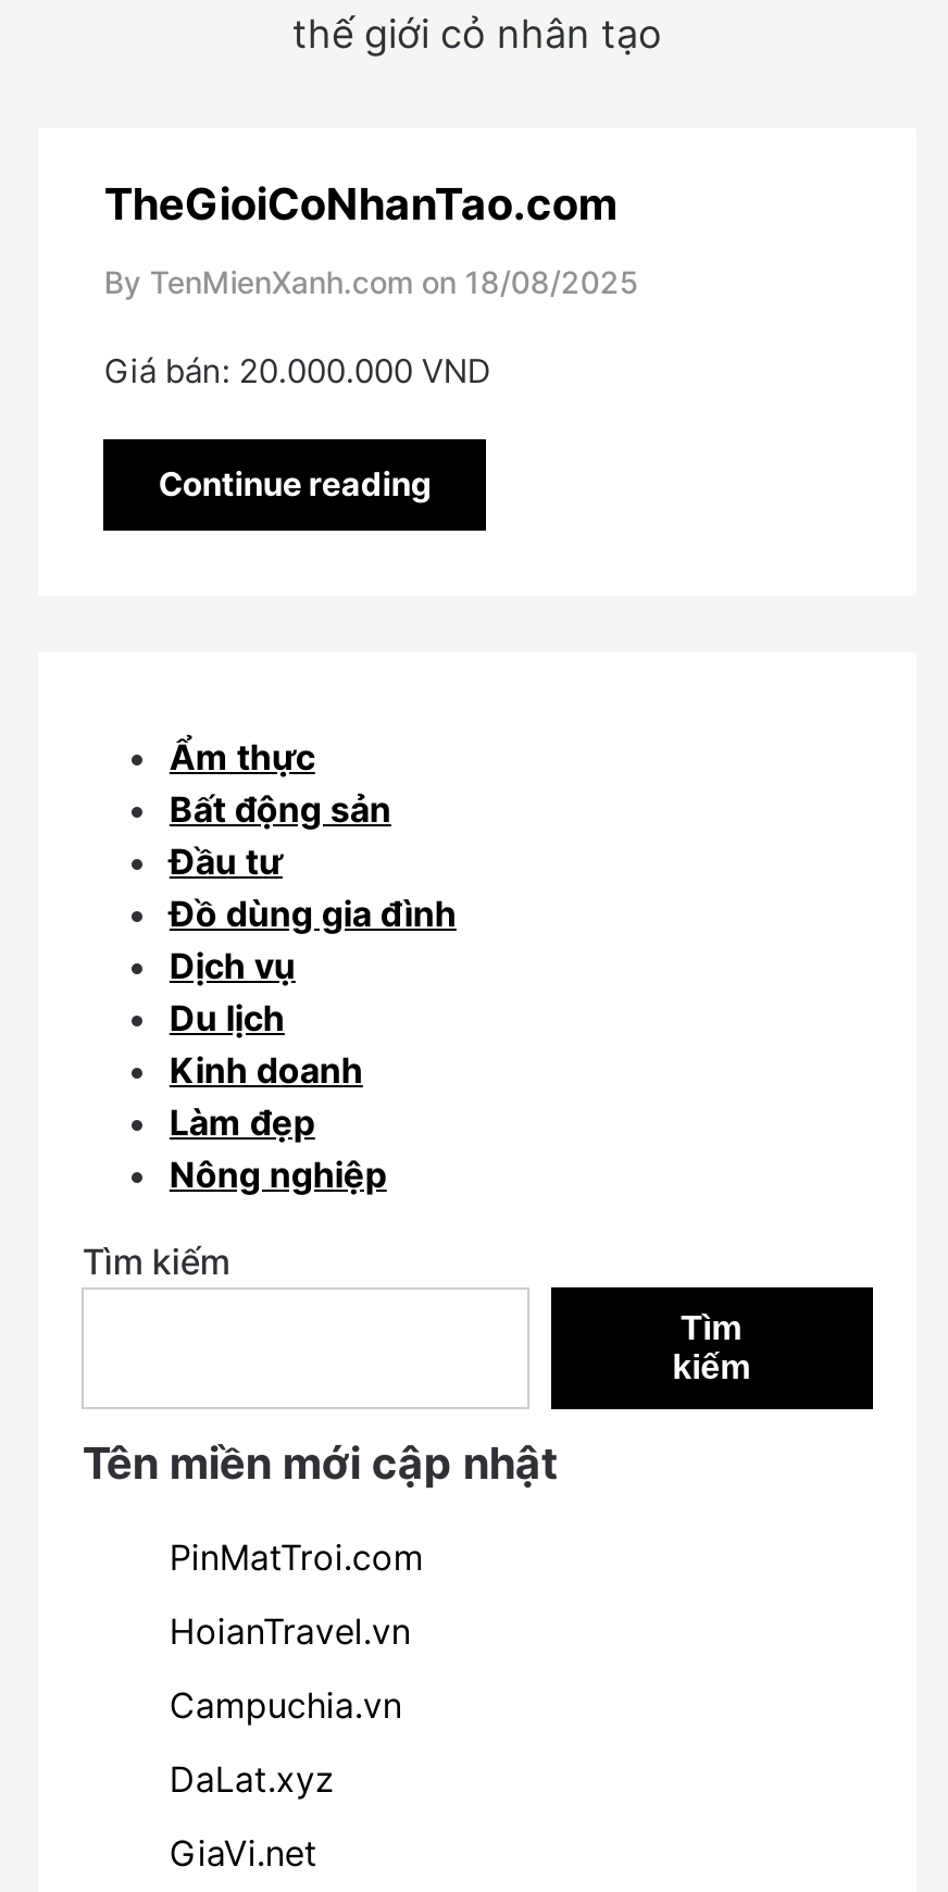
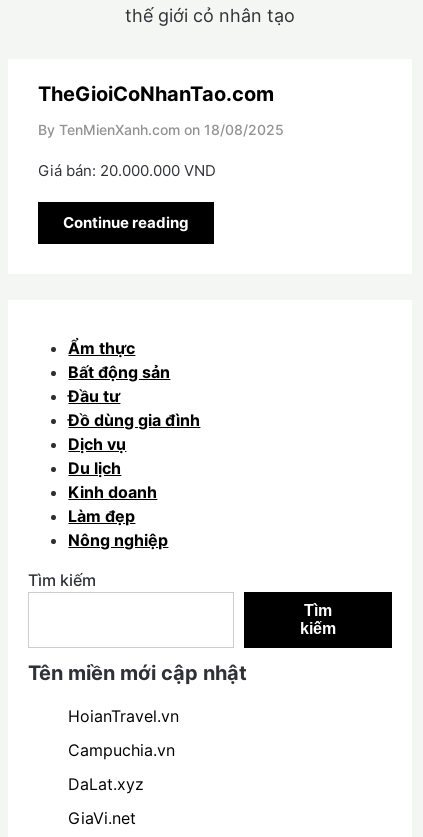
[169,1534,424,1578] PinMatTroi.com -> none

